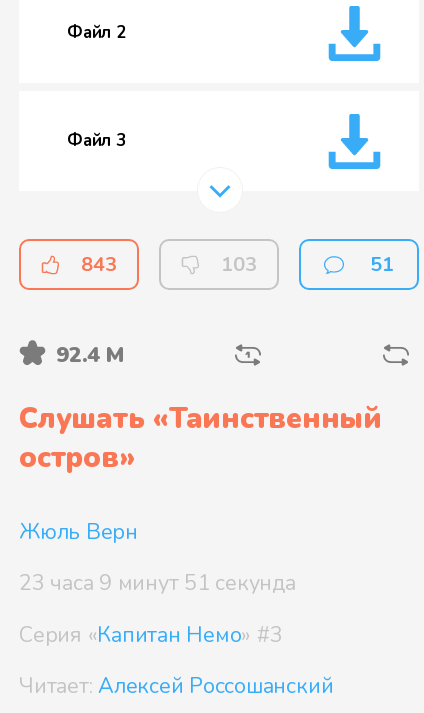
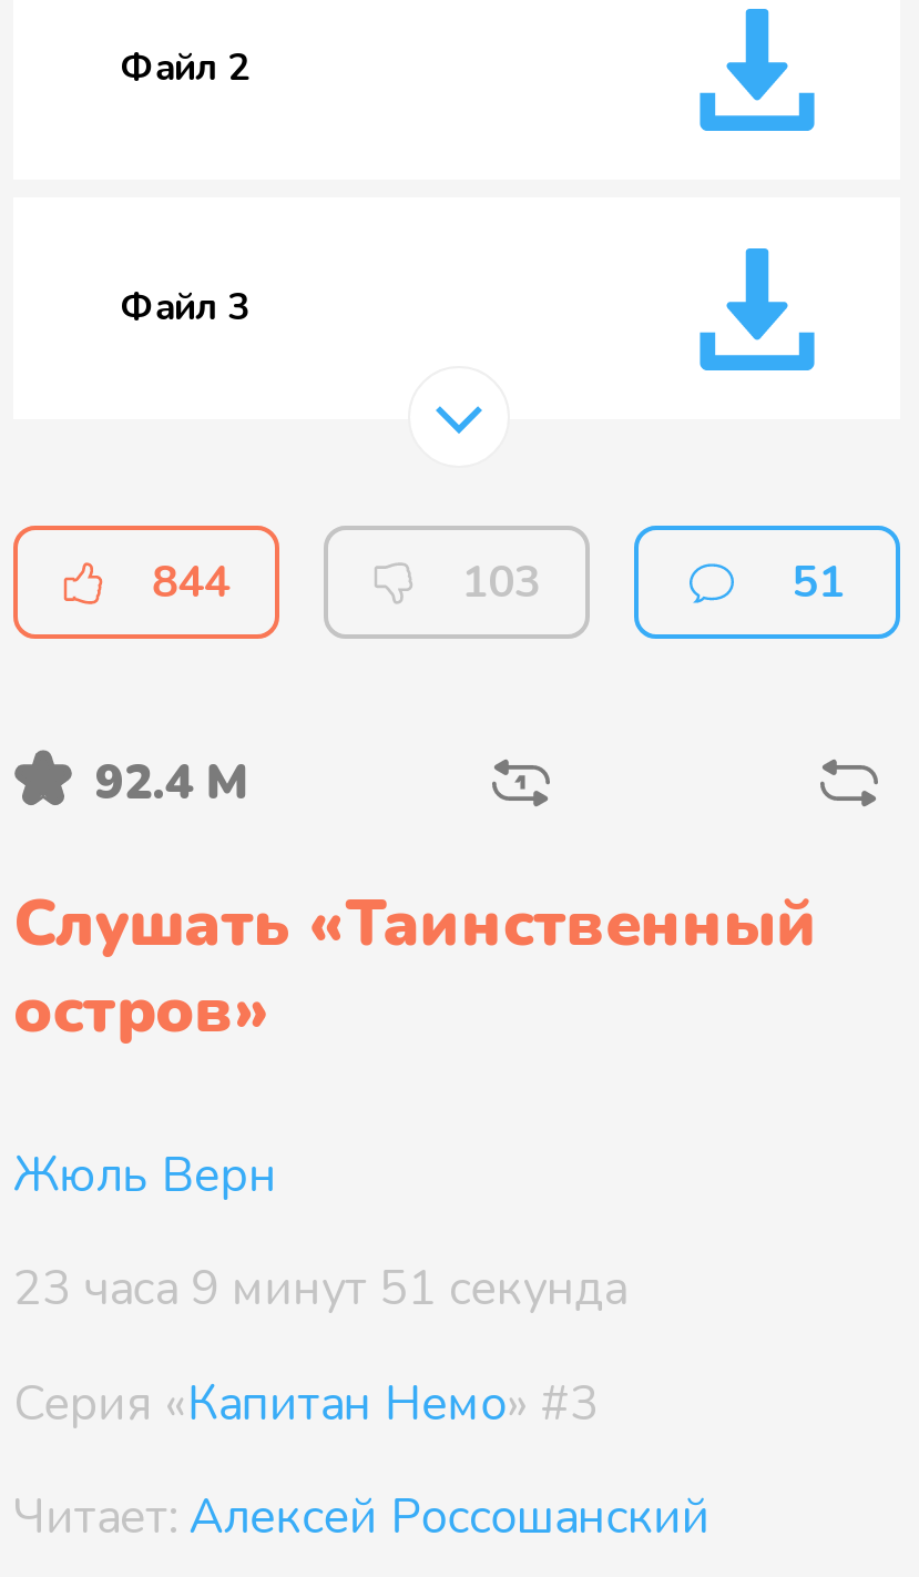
[81,251,117,278] 843 -> [151,553,230,613] 844

